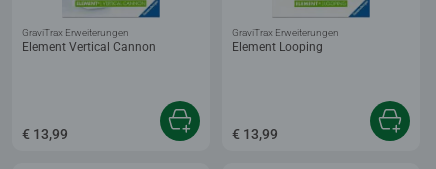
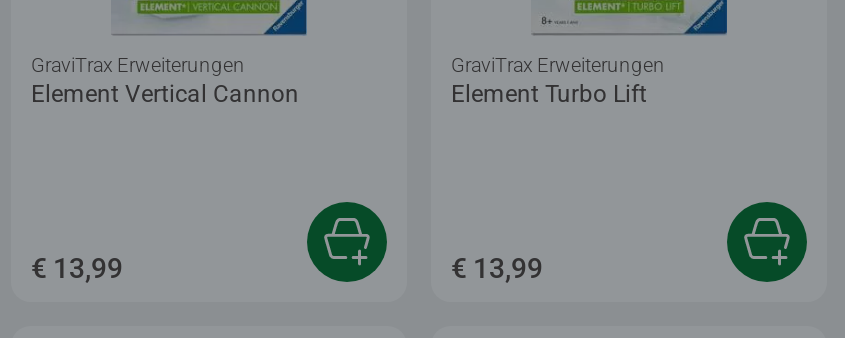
[232,40,323,54] Element Looping -> [451,80,647,108] Element Turbo Lift

